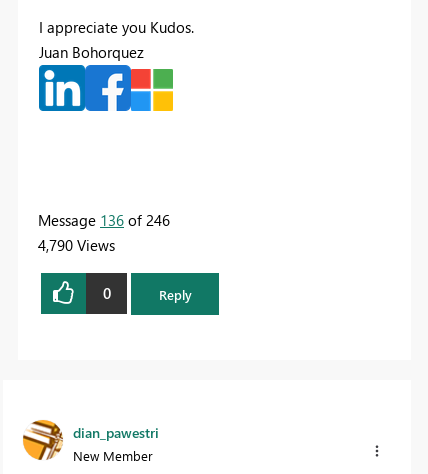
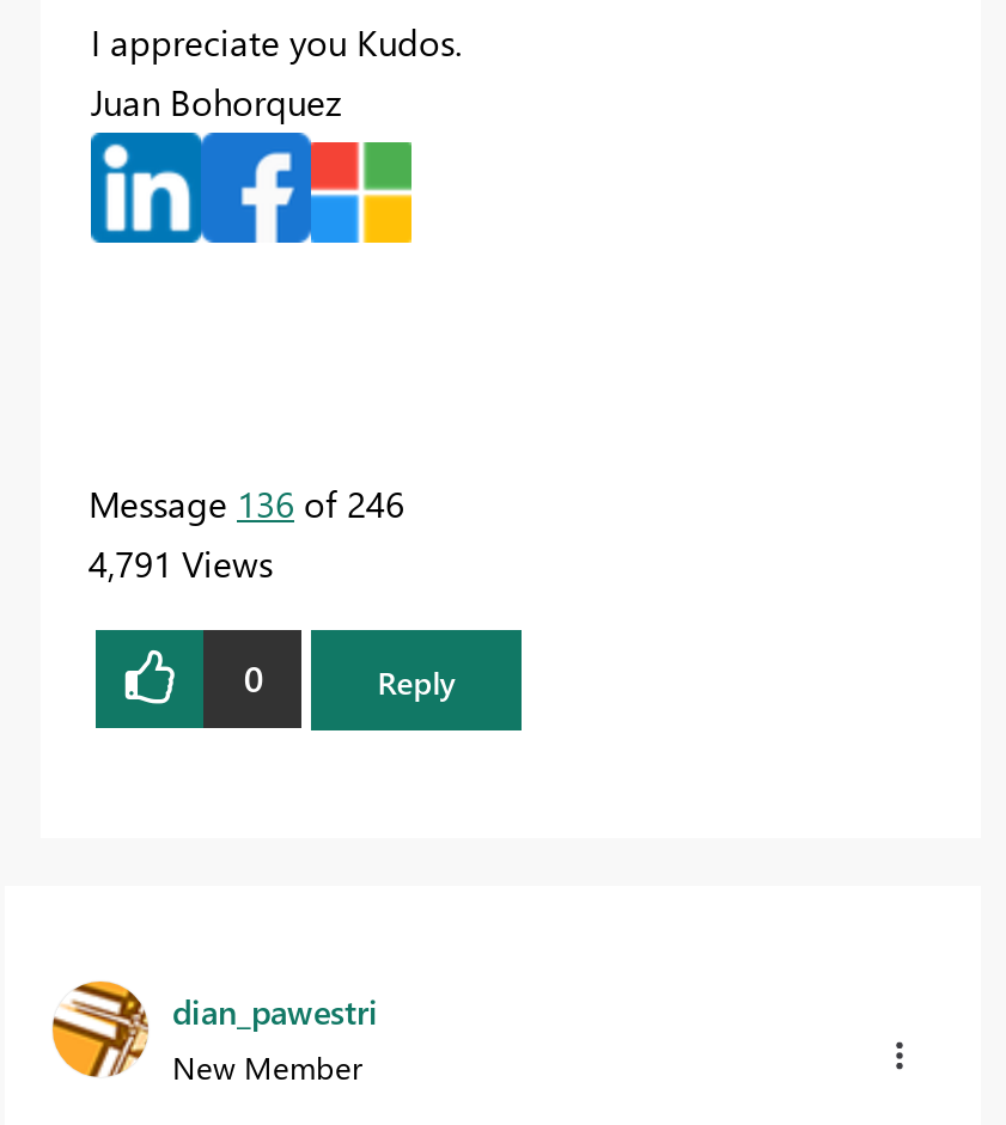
[38,235,115,255] 4,790 Views -> [89,539,273,587] 4,791 Views

